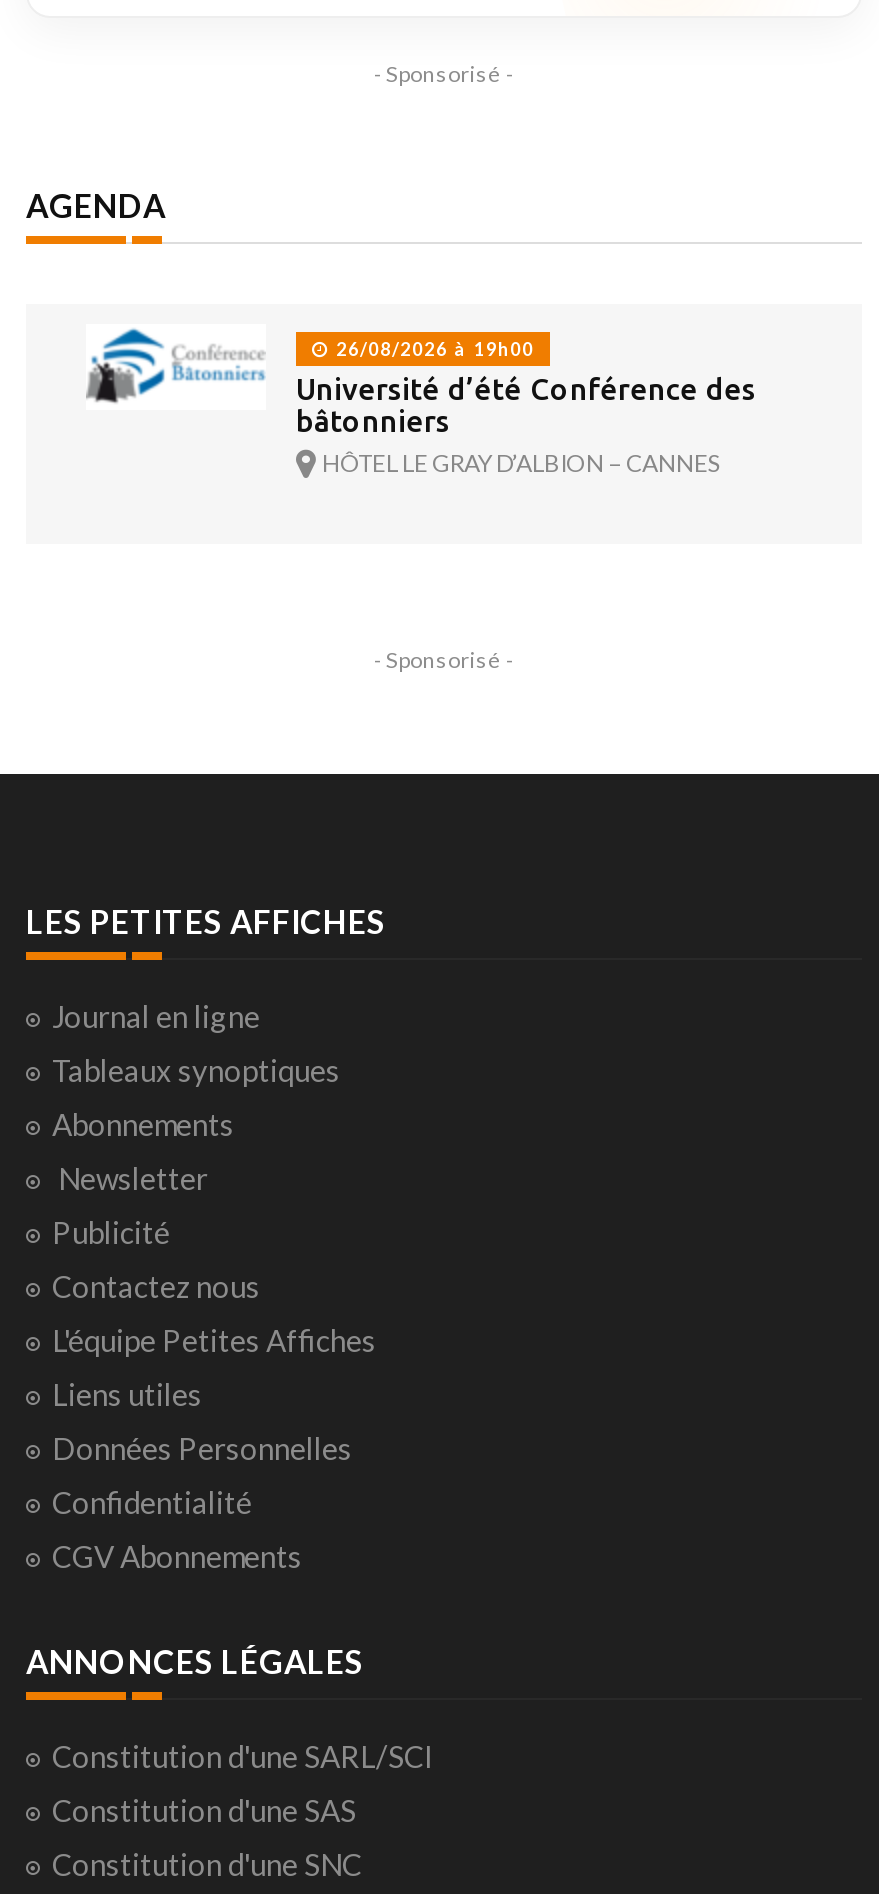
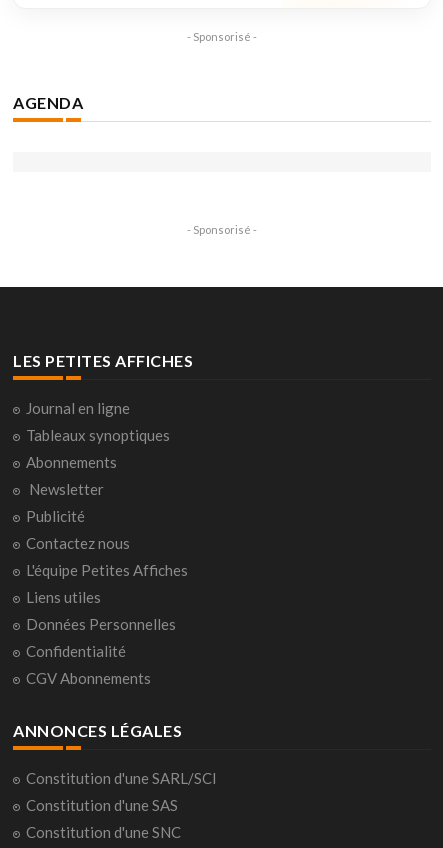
[86,328,756,478] [image] | 26/08/2026 à 19h00 | Université d’été Conférence des | bâtonniers | HÔTEL LE GRAY D’ALBION – CANNES -> none

